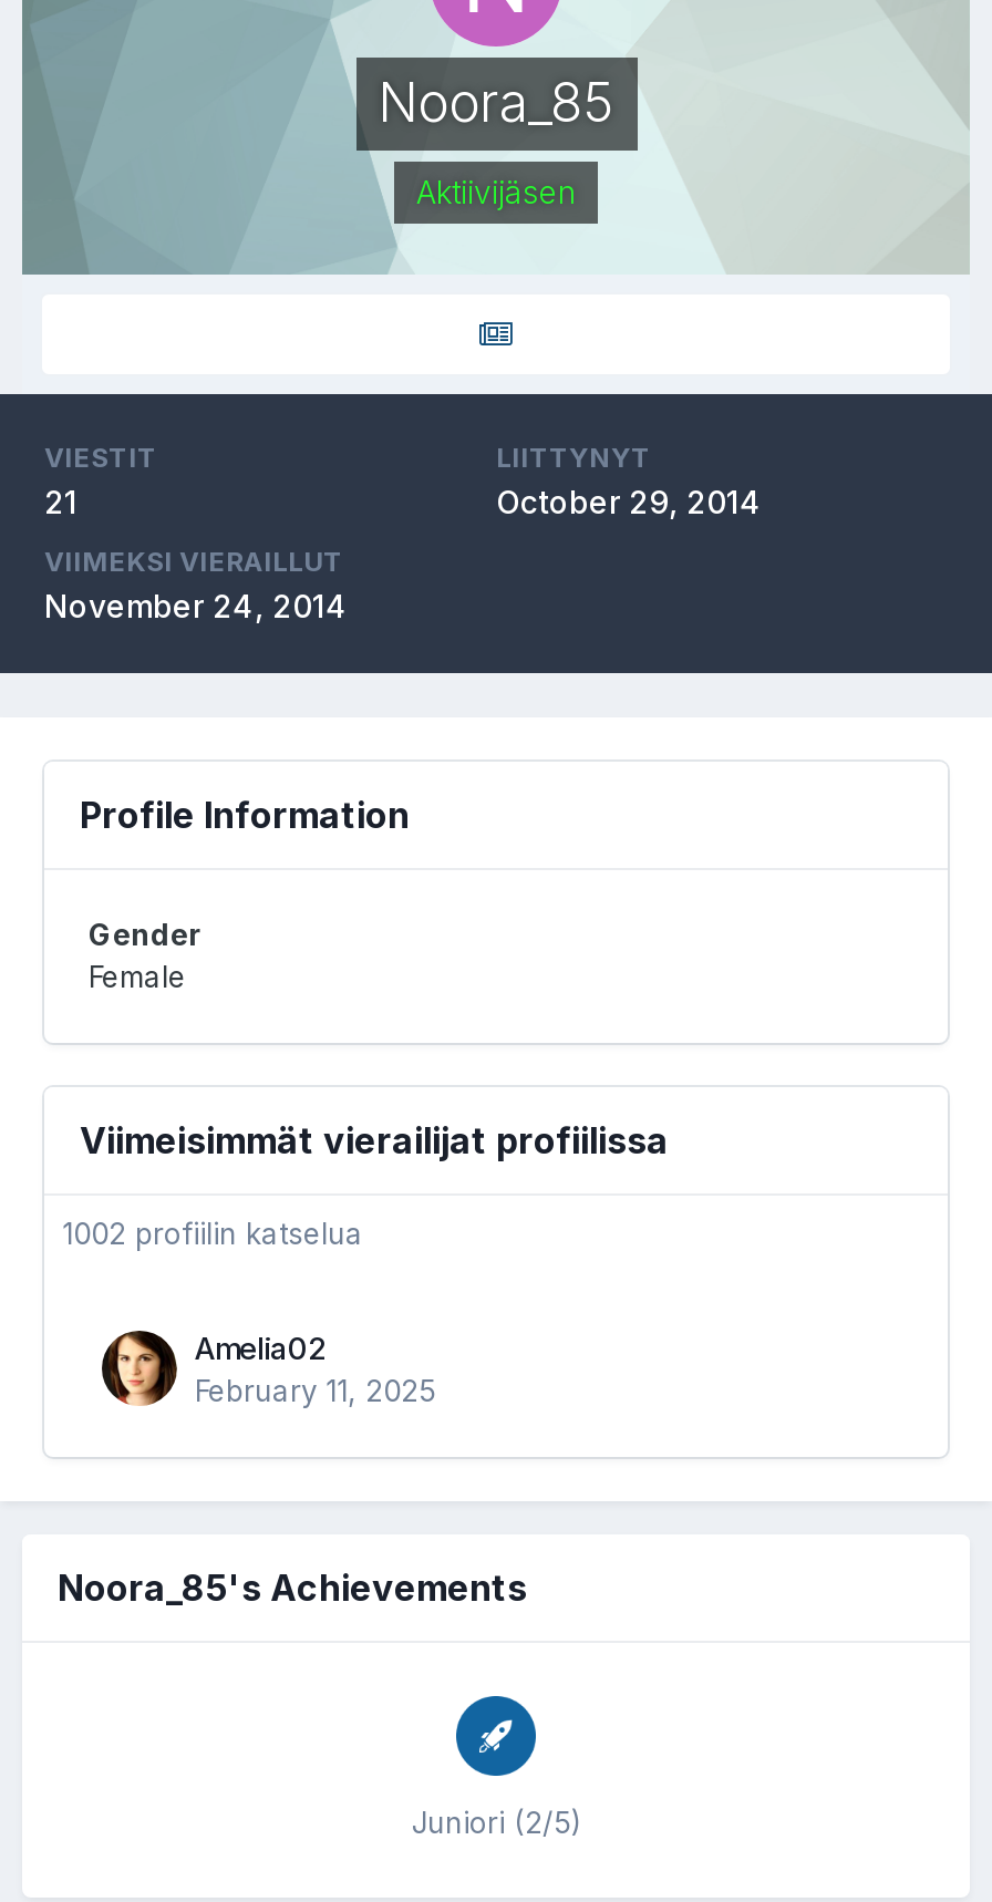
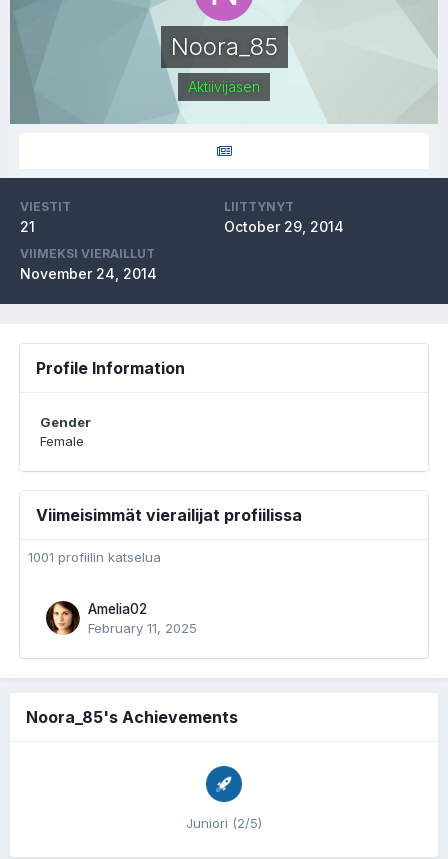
[62,1216,363,1251] 1002 profiilin katselua -> [28,549,161,565] 1001 profiilin katselua

